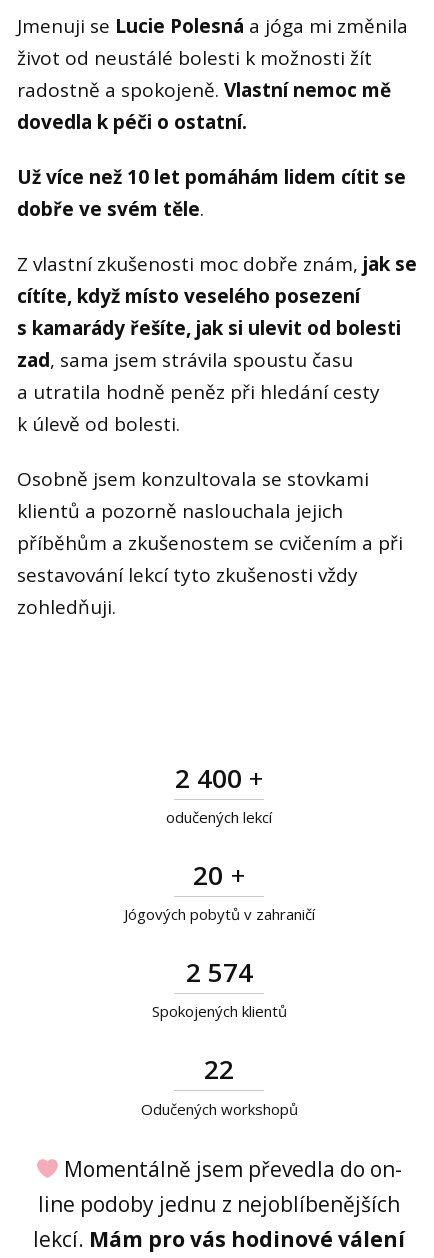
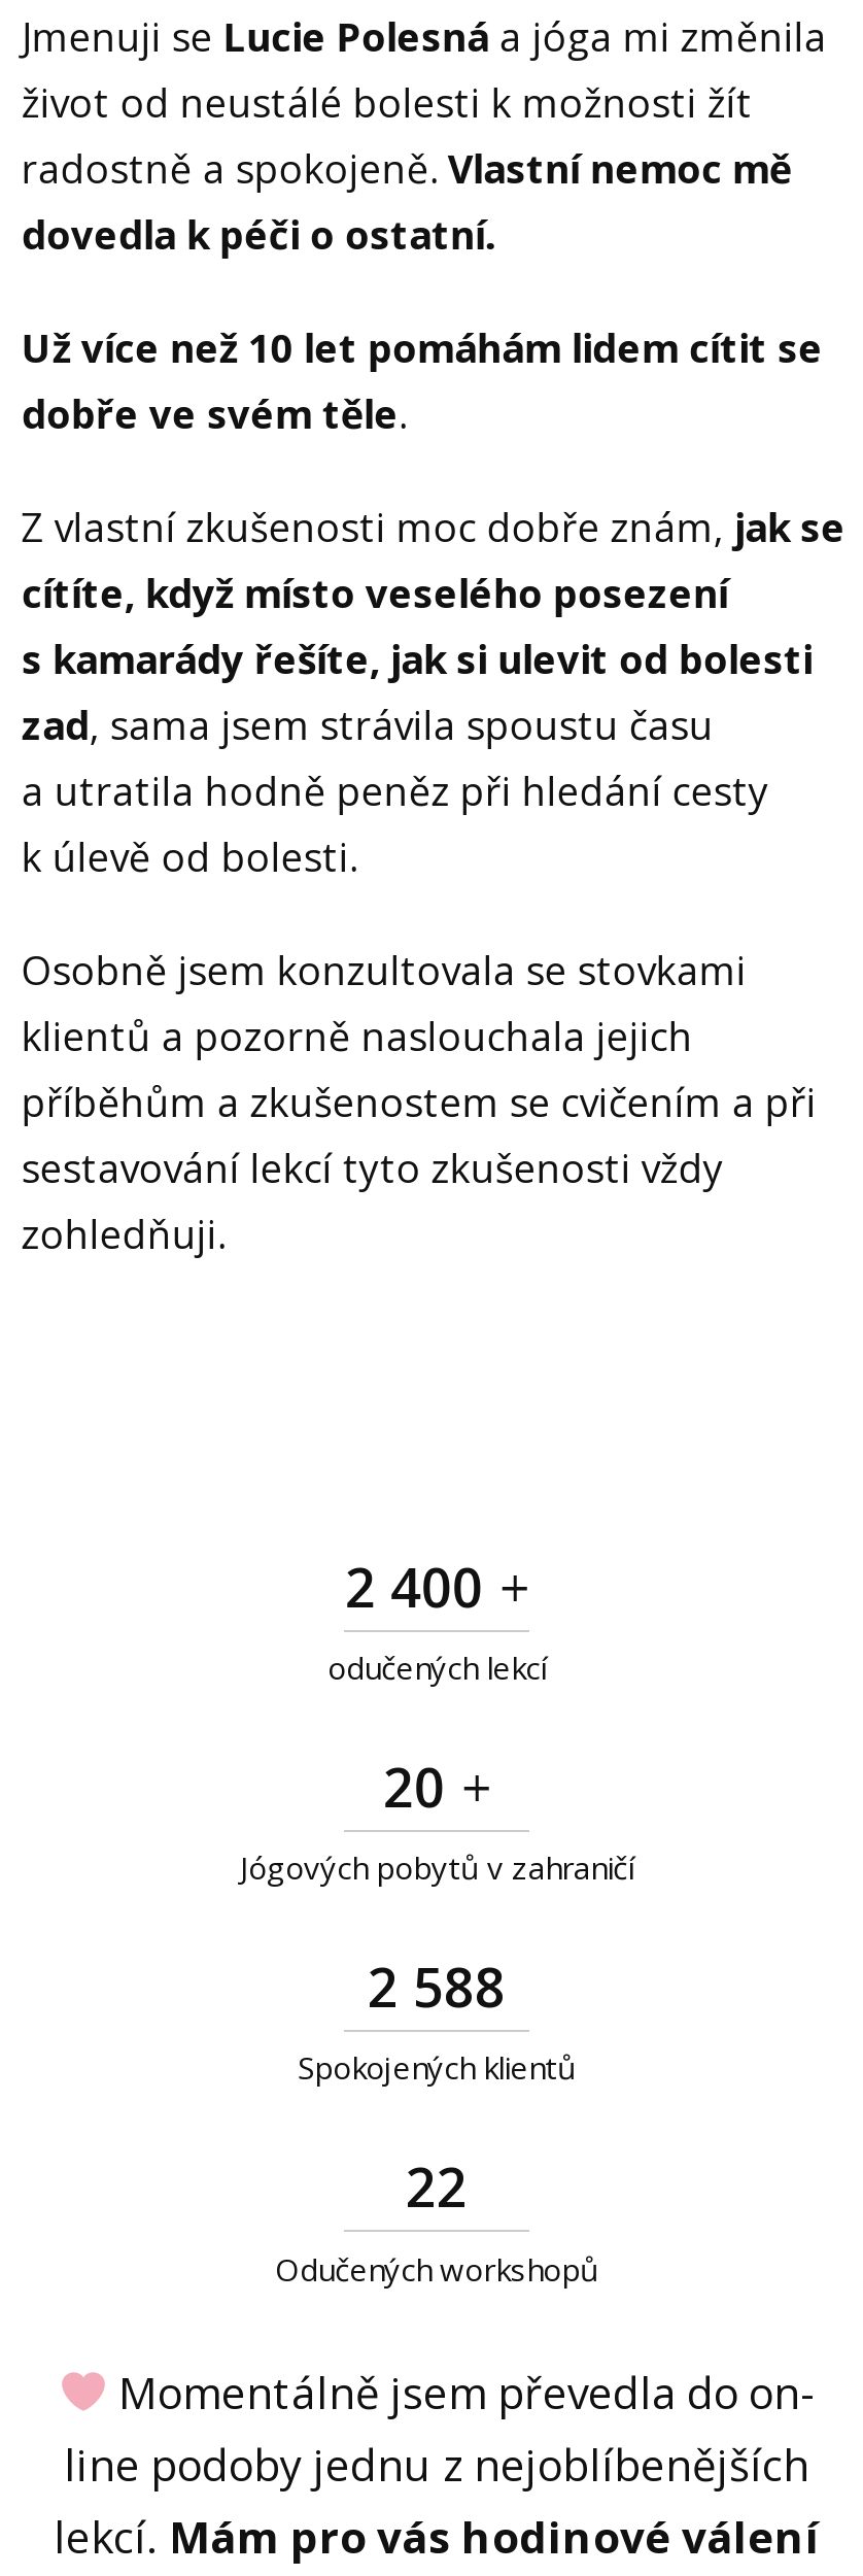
[185,954,252,990] 2 574 -> [368,1950,506,2024] 2 588

